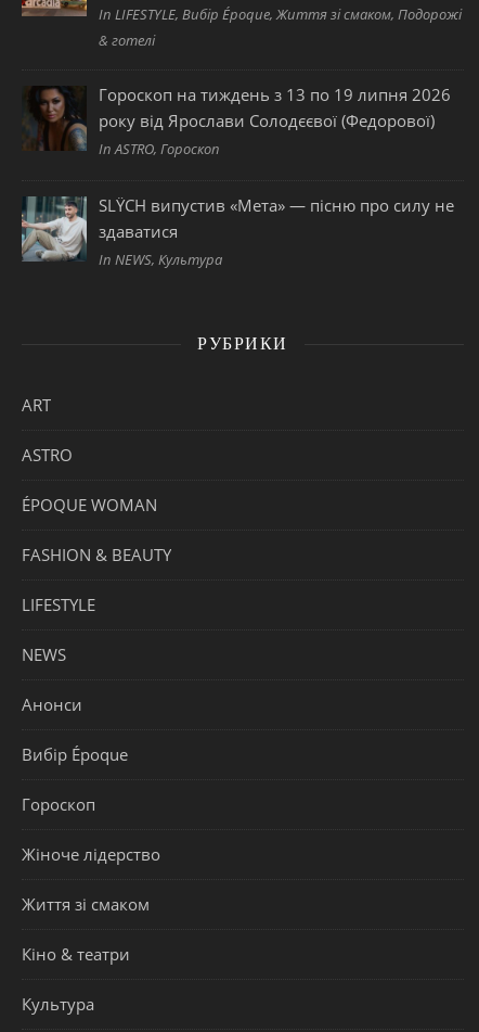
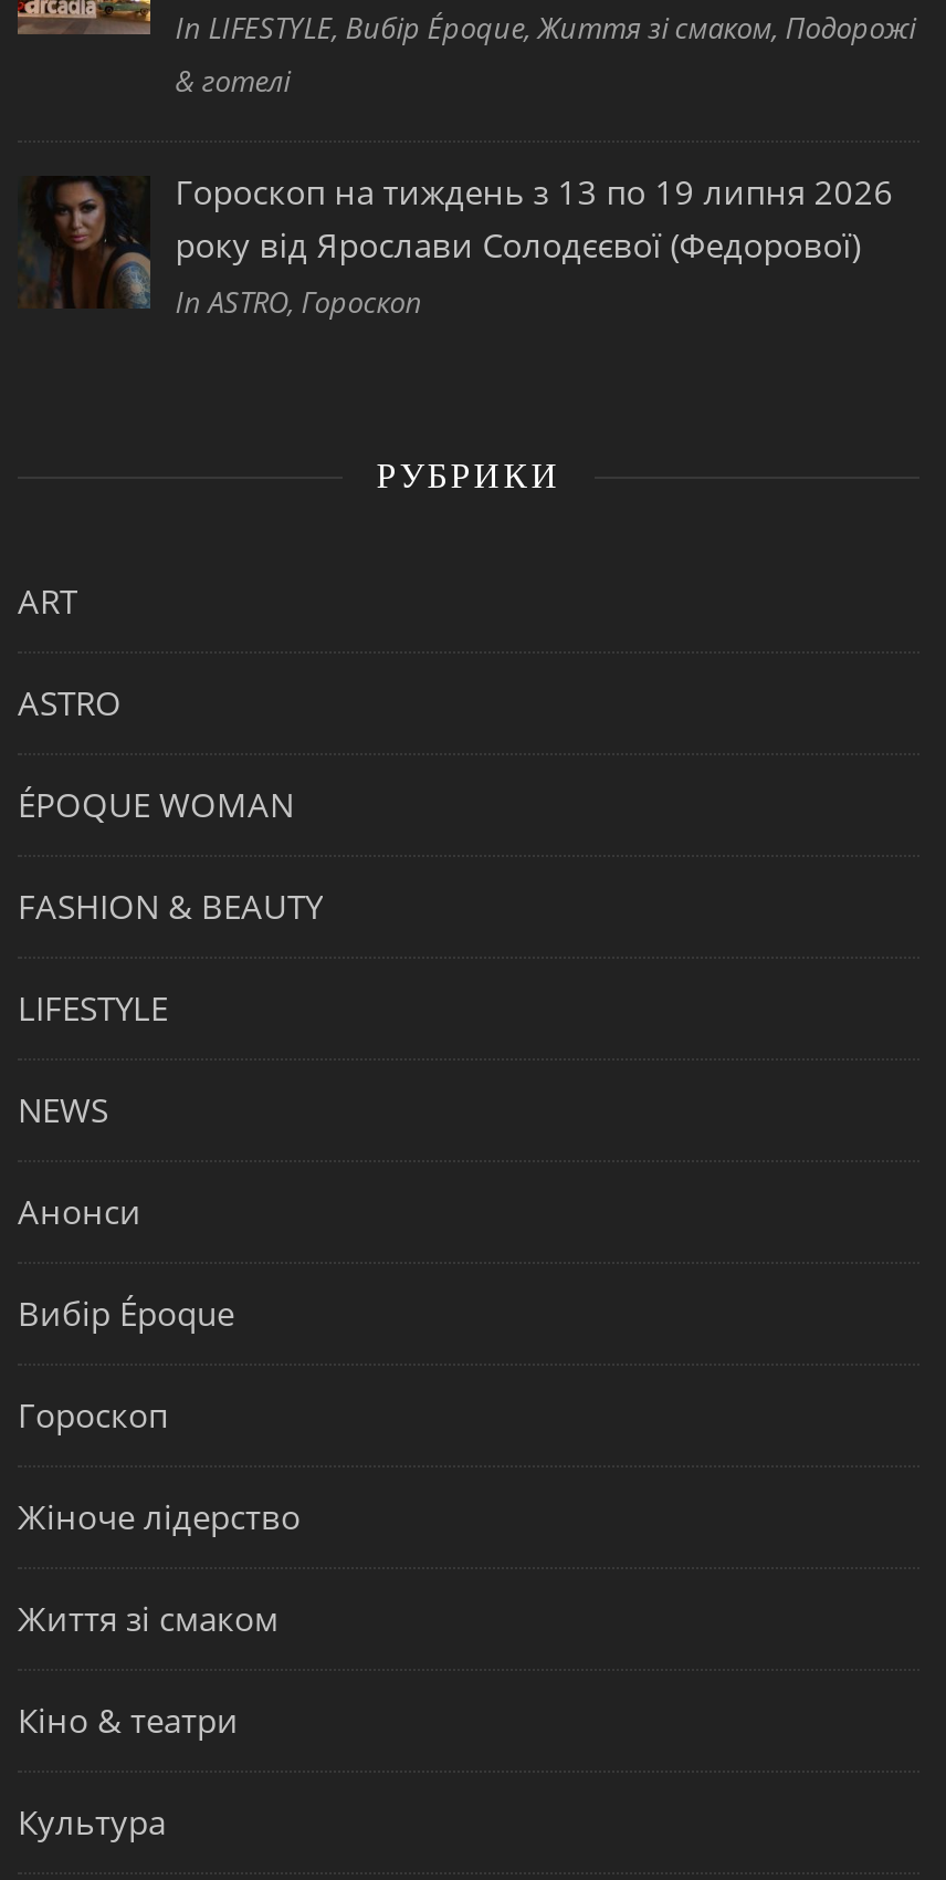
[21,194,454,269] [image] | SLŸCH випустив «Мета» — пісню про силу не | здаватися | In NEWS, Культура -> none

